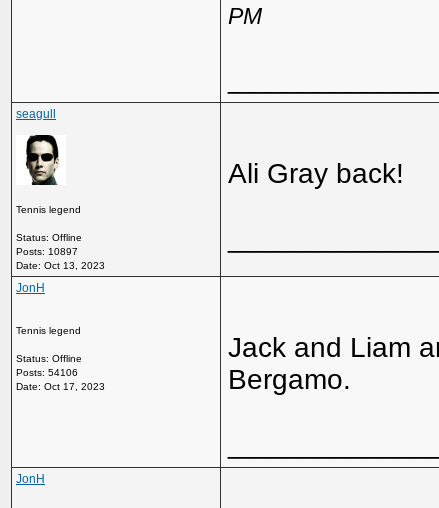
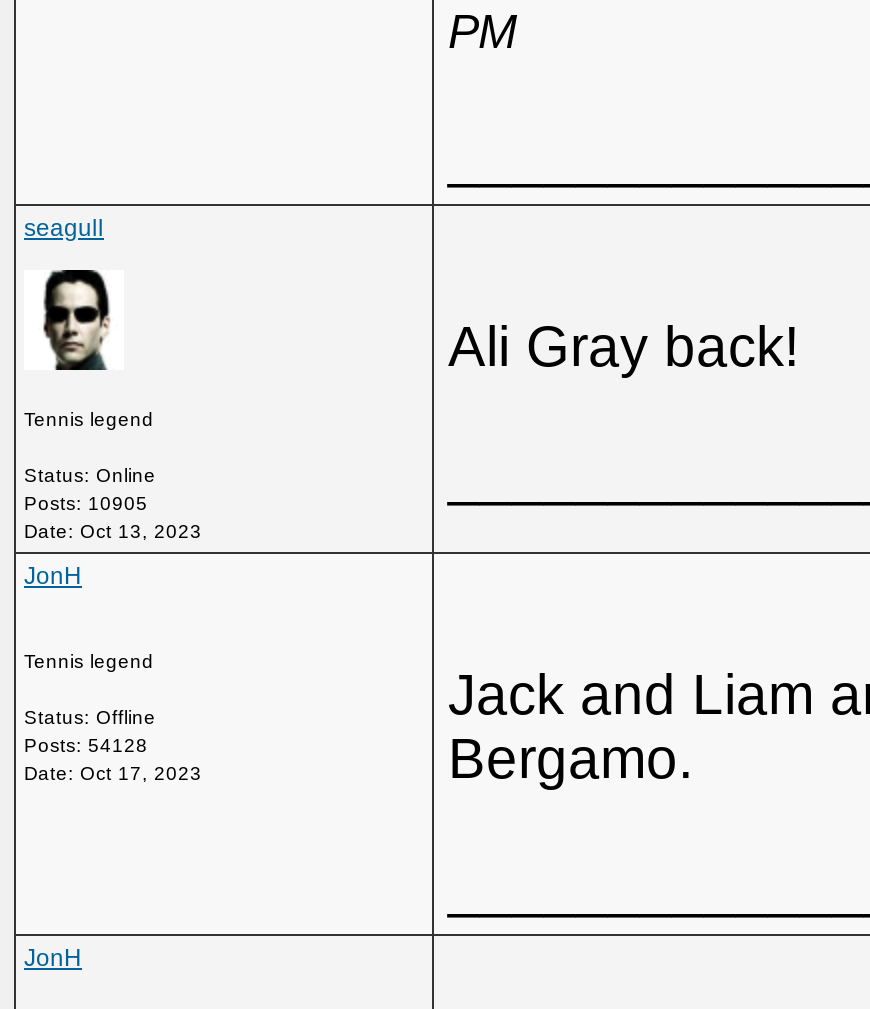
[16,232,82,243] Status: Offline -> [24,464,156,486] Status: Online
[16,246,78,257] Posts: 10897 -> [24,492,148,514] Posts: 10905
[16,367,78,378] Posts: 54106 -> [24,734,148,756] Posts: 54128

